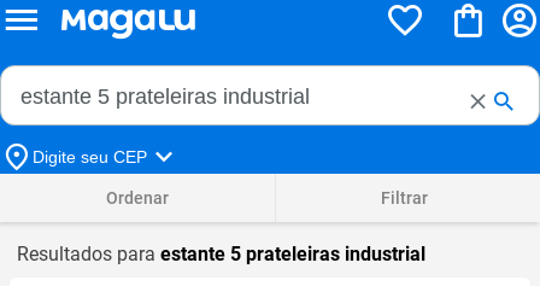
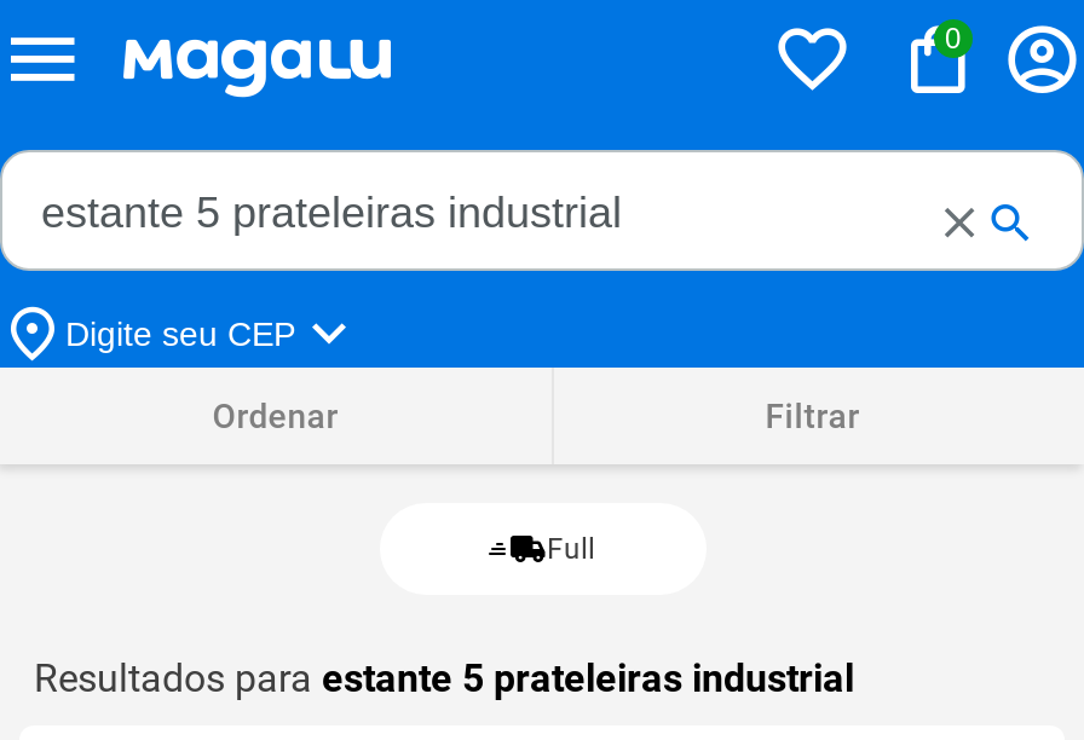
none -> [945,22,962,56] 0
none -> [547,532,595,566] Full

